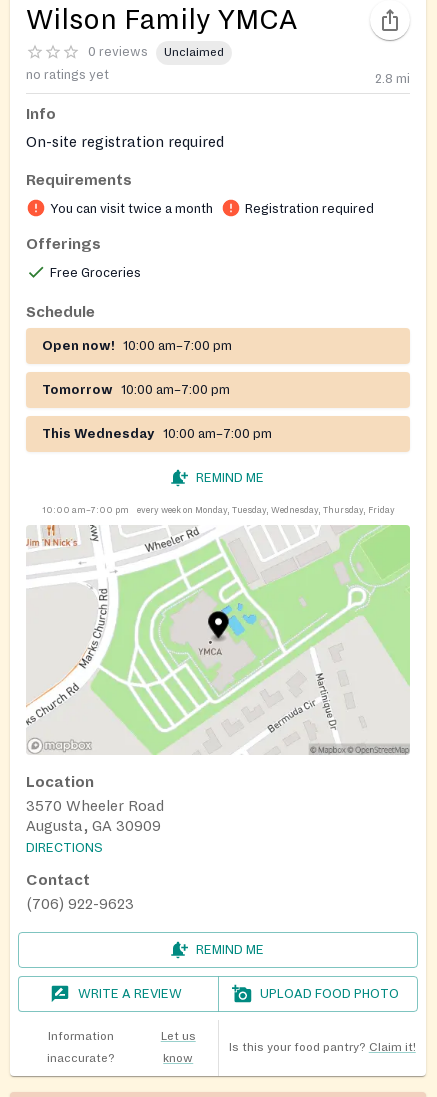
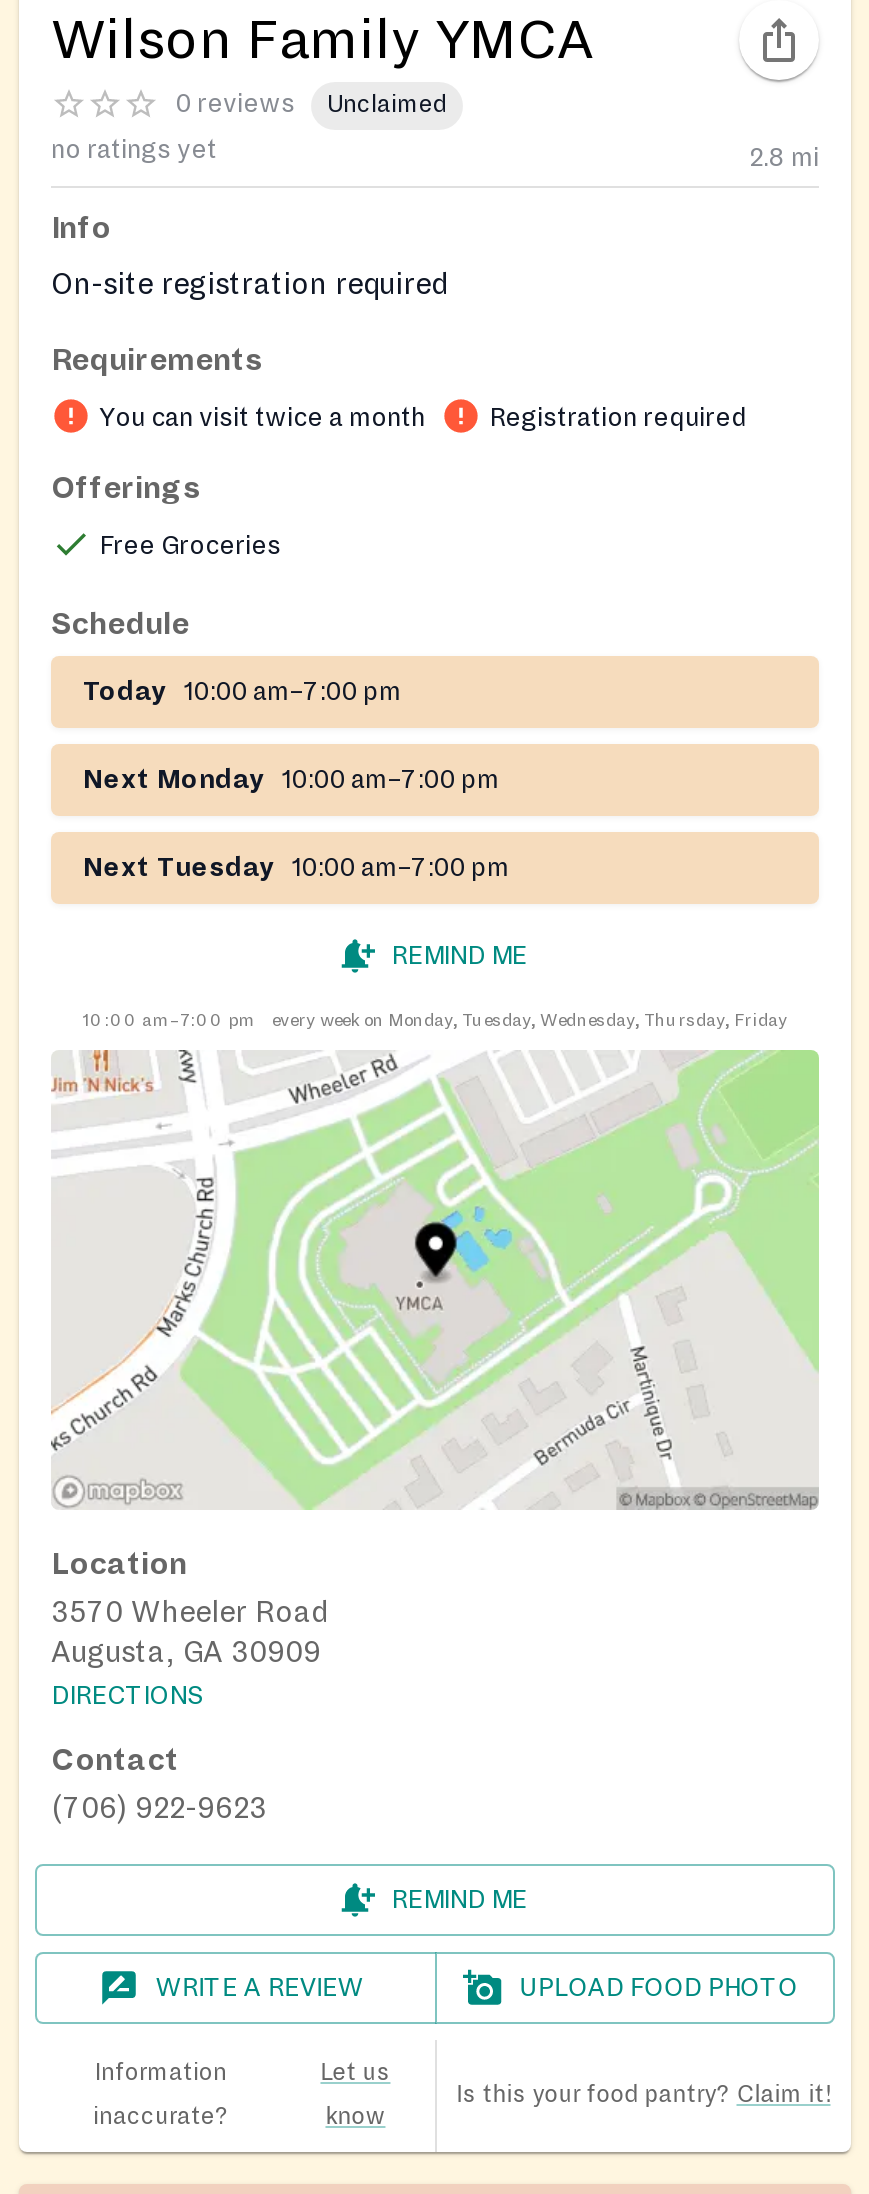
[42,339,232,353] Open now! 10:00 am–7:00 pm -> [83,678,401,706] Today 10:00 am–7:00 pm
[42,383,230,397] Tomorrow 10:00 am–7:00 pm -> [83,766,499,794] Next Monday 10:00 am–7:00 pm
[42,427,272,441] This Wednesday 10:00 am–7:00 pm -> [83,854,509,882] Next Tuesday 10:00 am–7:00 pm

